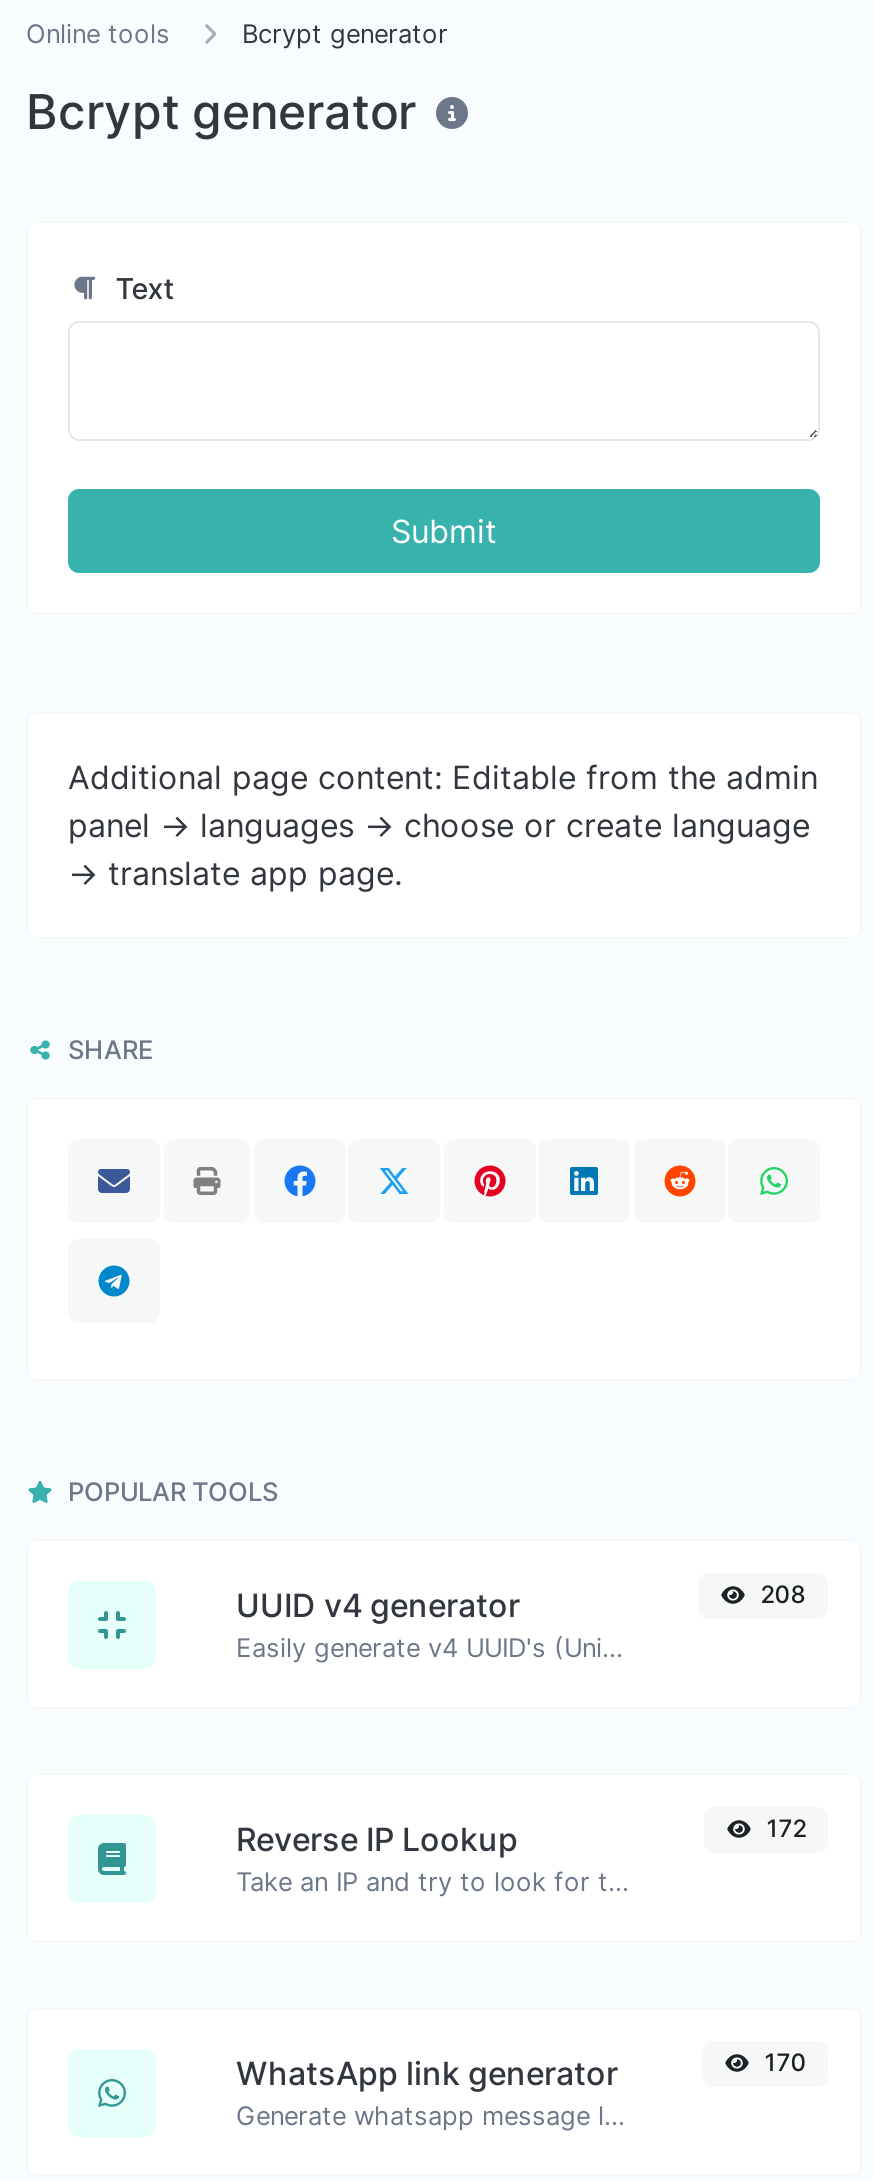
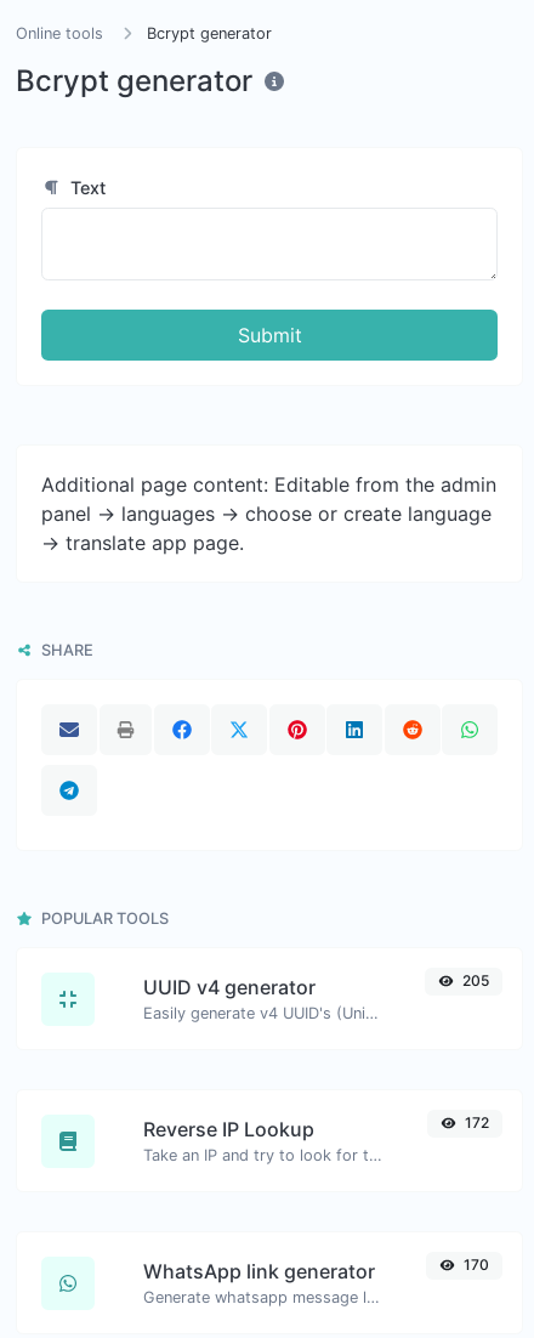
[754,1580,806,1610] 208 -> [459,972,489,990] 205

